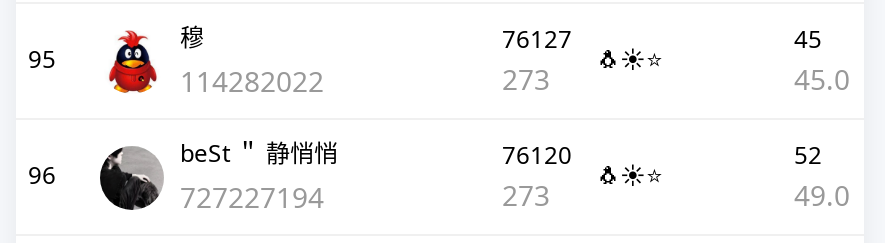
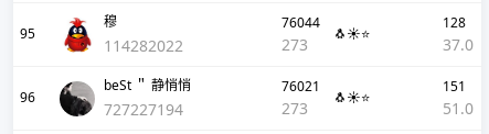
[502,22,572,56] 76127 -> [281,13,320,32] 76044
[794,22,822,56] 45 -> [443,13,466,32] 128
[794,60,850,98] 45.0 -> [443,34,474,55] 37.0
[502,138,572,172] 76120 -> [281,77,320,96] 76021
[794,138,822,172] 52 -> [443,77,466,96] 151
[794,176,850,214] 49.0 -> [443,98,474,119] 51.0

